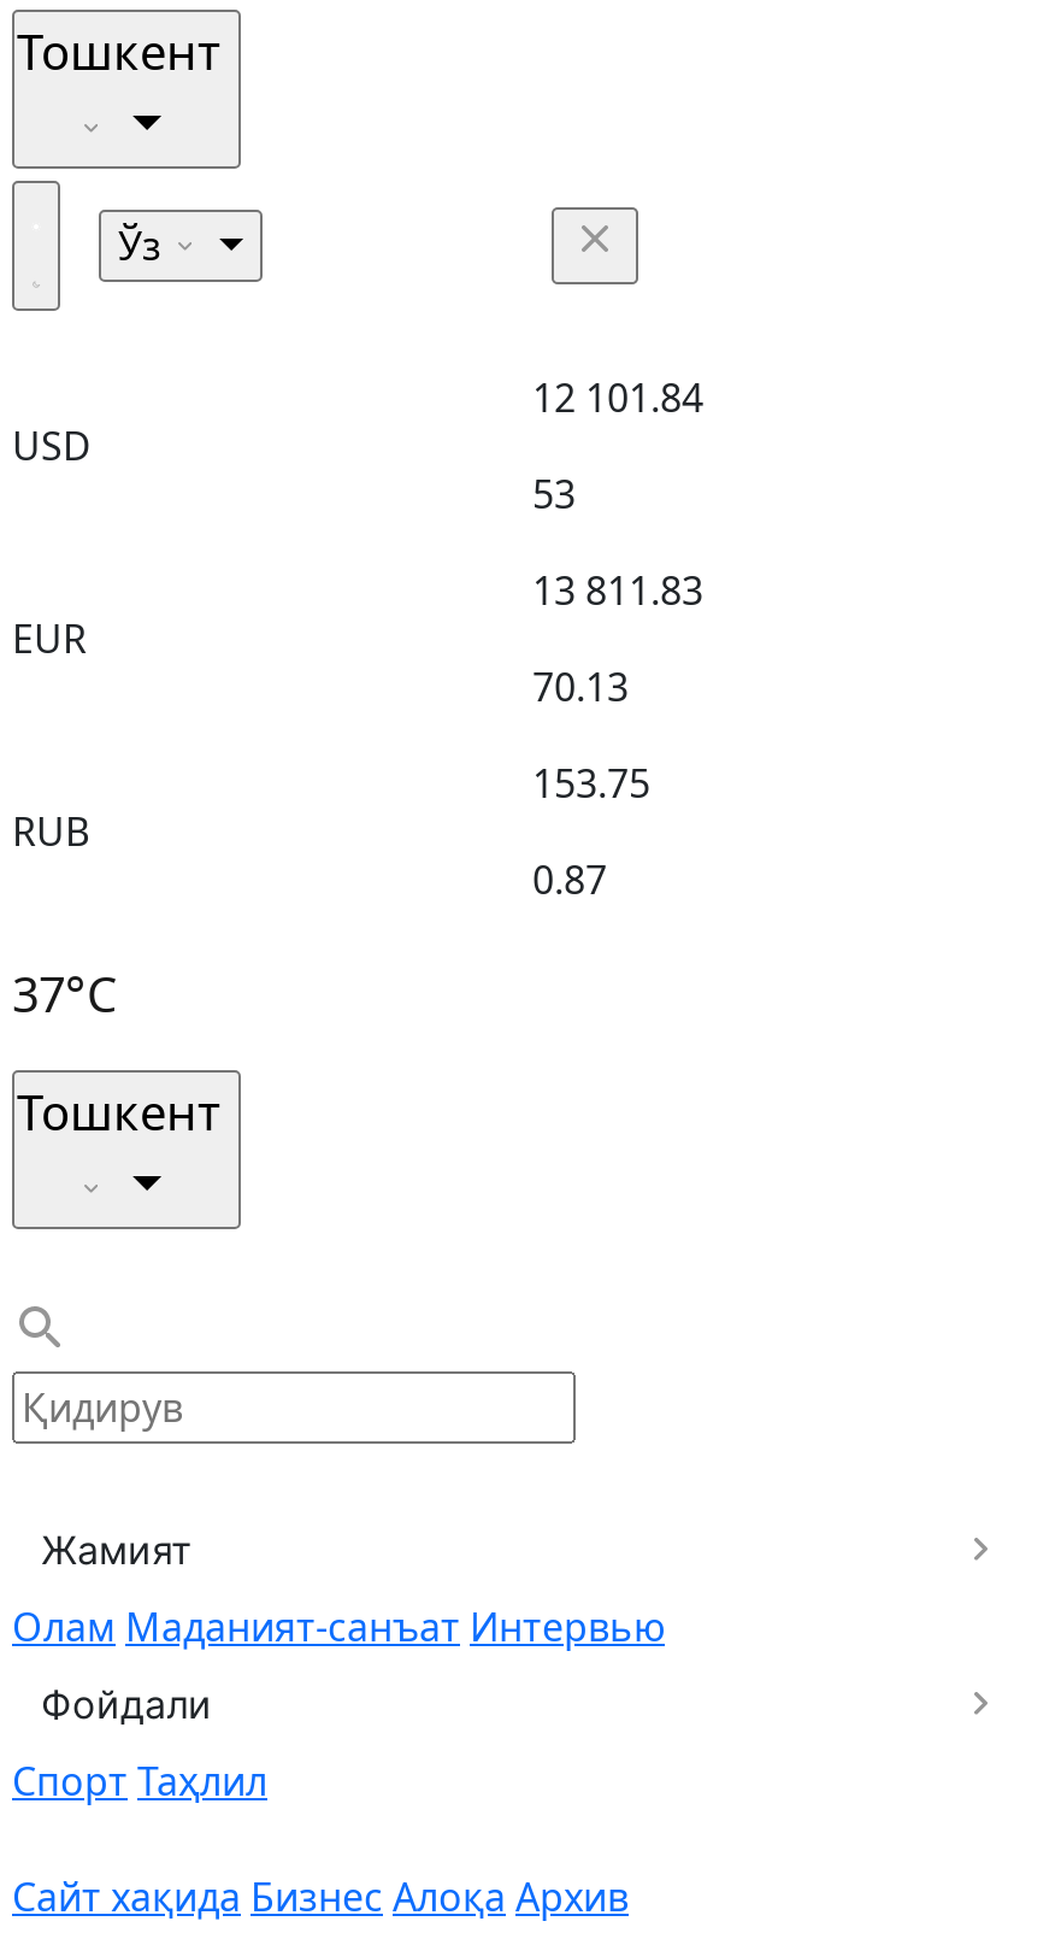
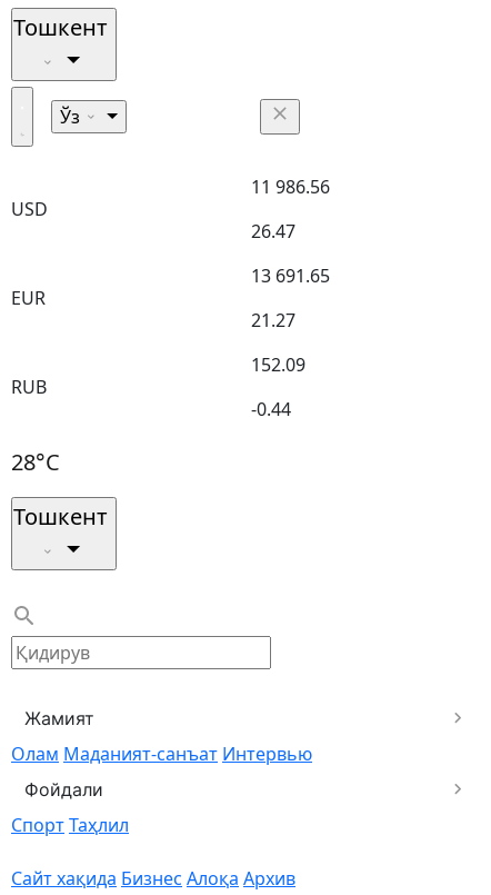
[532,371,703,424] 12 101.84 -> [251,175,330,199] 11 986.56
[532,468,576,521] 53 -> [251,219,295,243] 26.47
[532,564,703,617] 13 811.83 -> [251,263,330,288] 13 691.65
[532,660,629,713] 70.13 -> [251,308,295,332] 21.27
[532,757,650,810] 153.75 -> [251,352,305,377] 152.09
[532,853,607,906] 0.87 -> [251,397,291,421] -0.44
[12,962,118,1027] 37°C -> [11,447,60,477] 28°C

